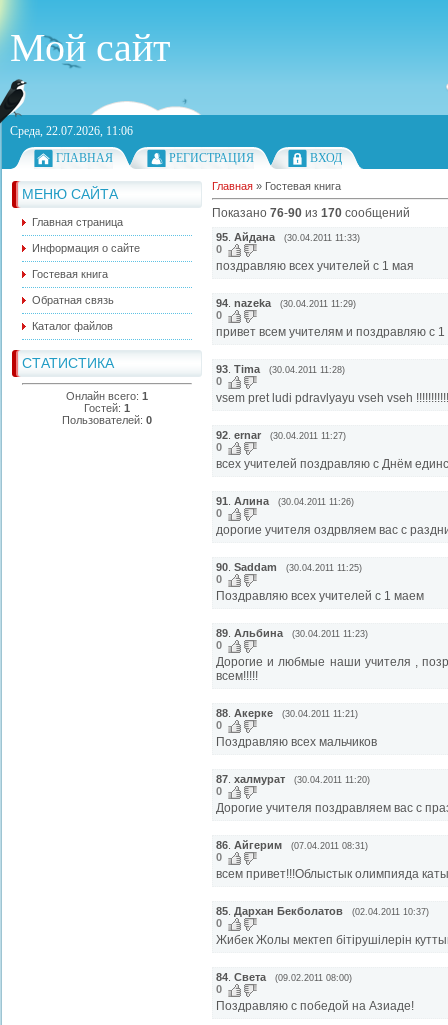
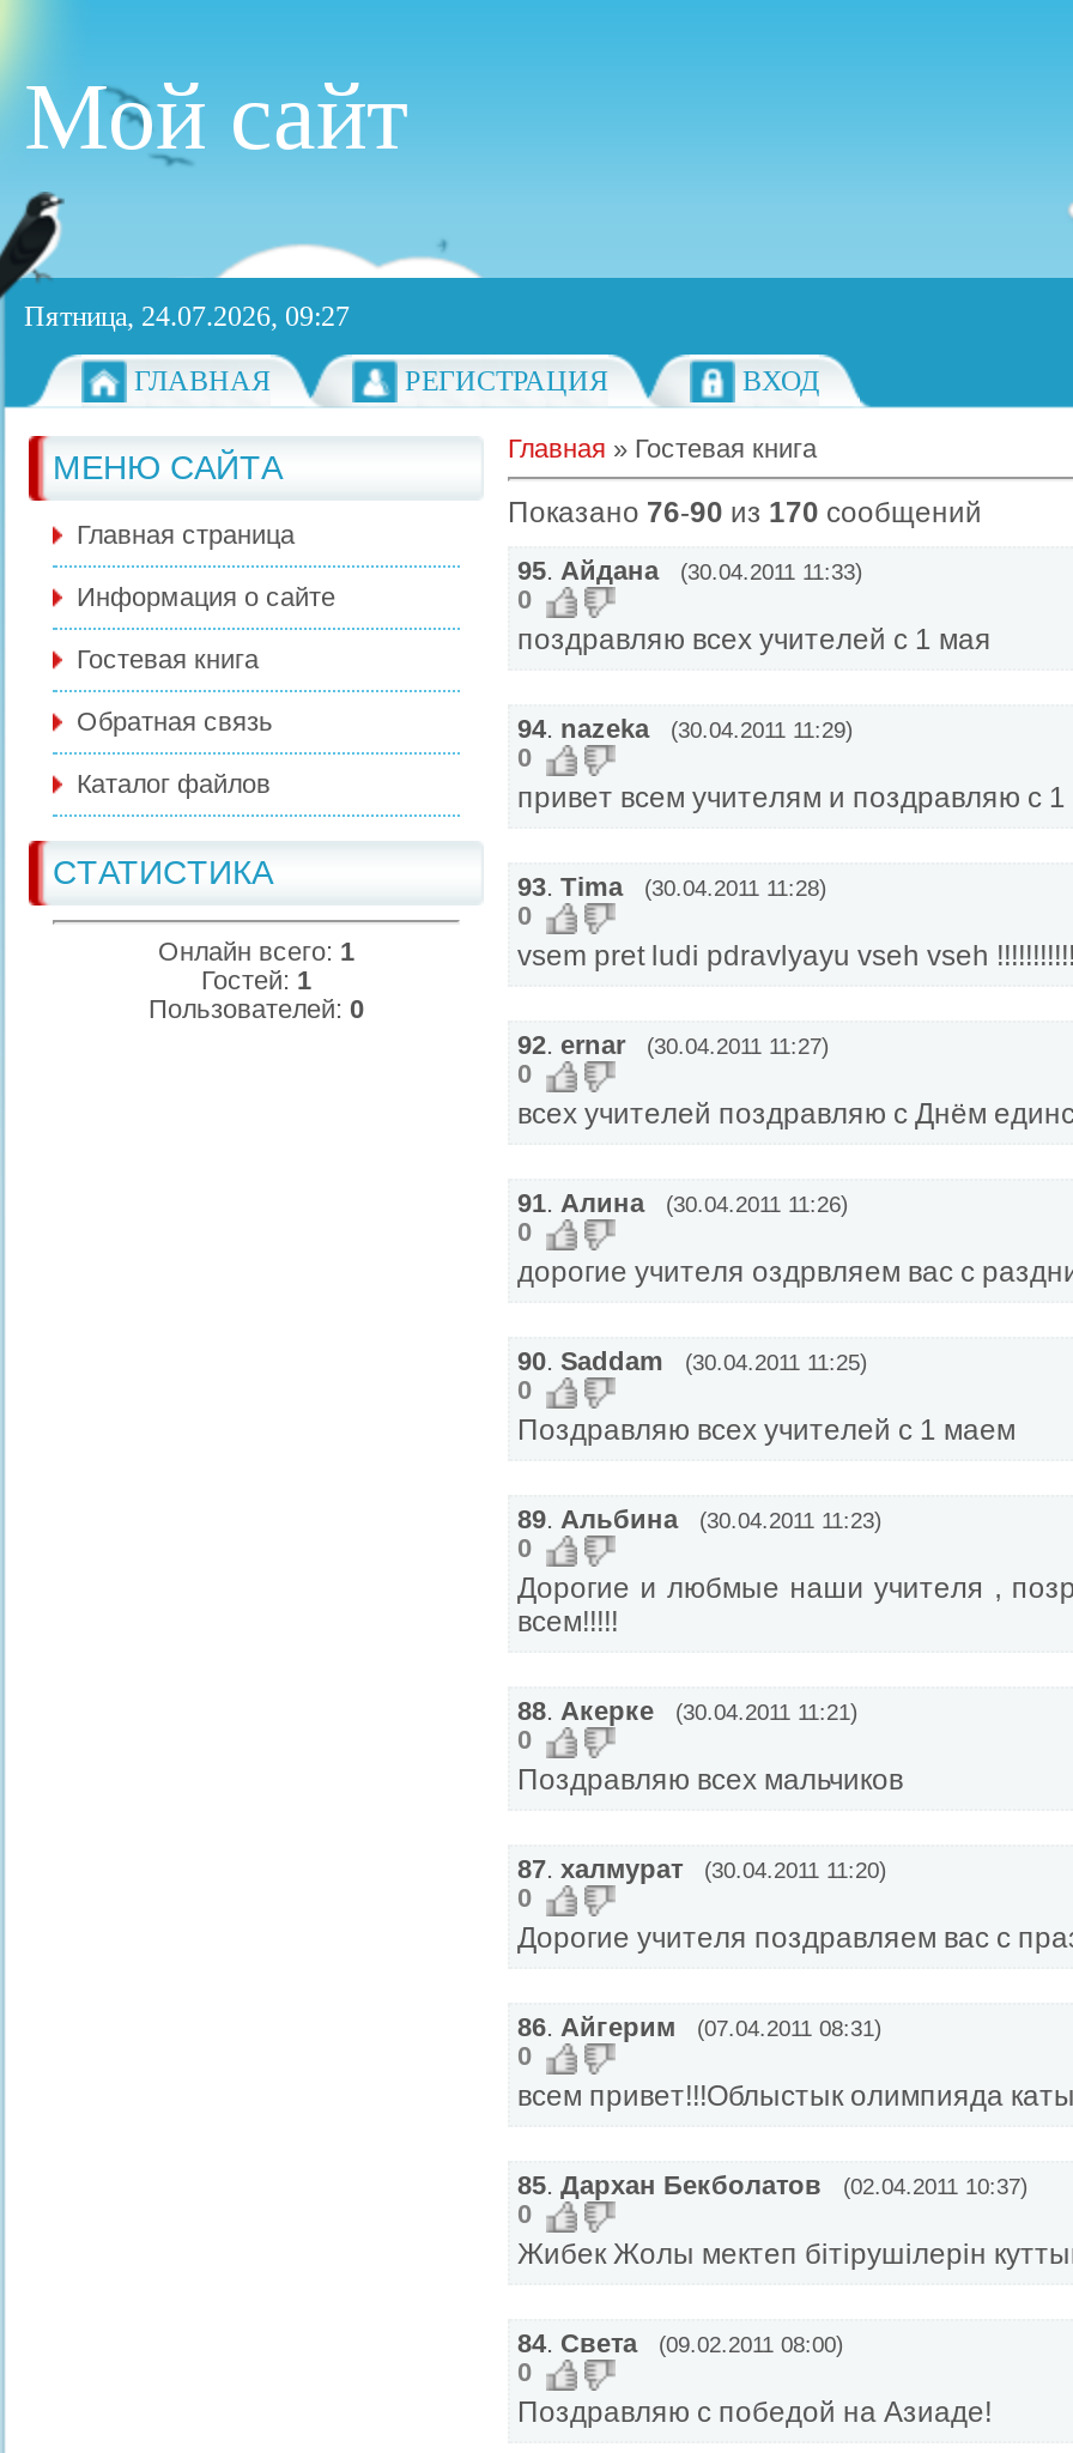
[10,124,133,138] Среда, 22.07.2026, 11:06 -> [24,299,350,333] Пятница, 24.07.2026, 09:27

